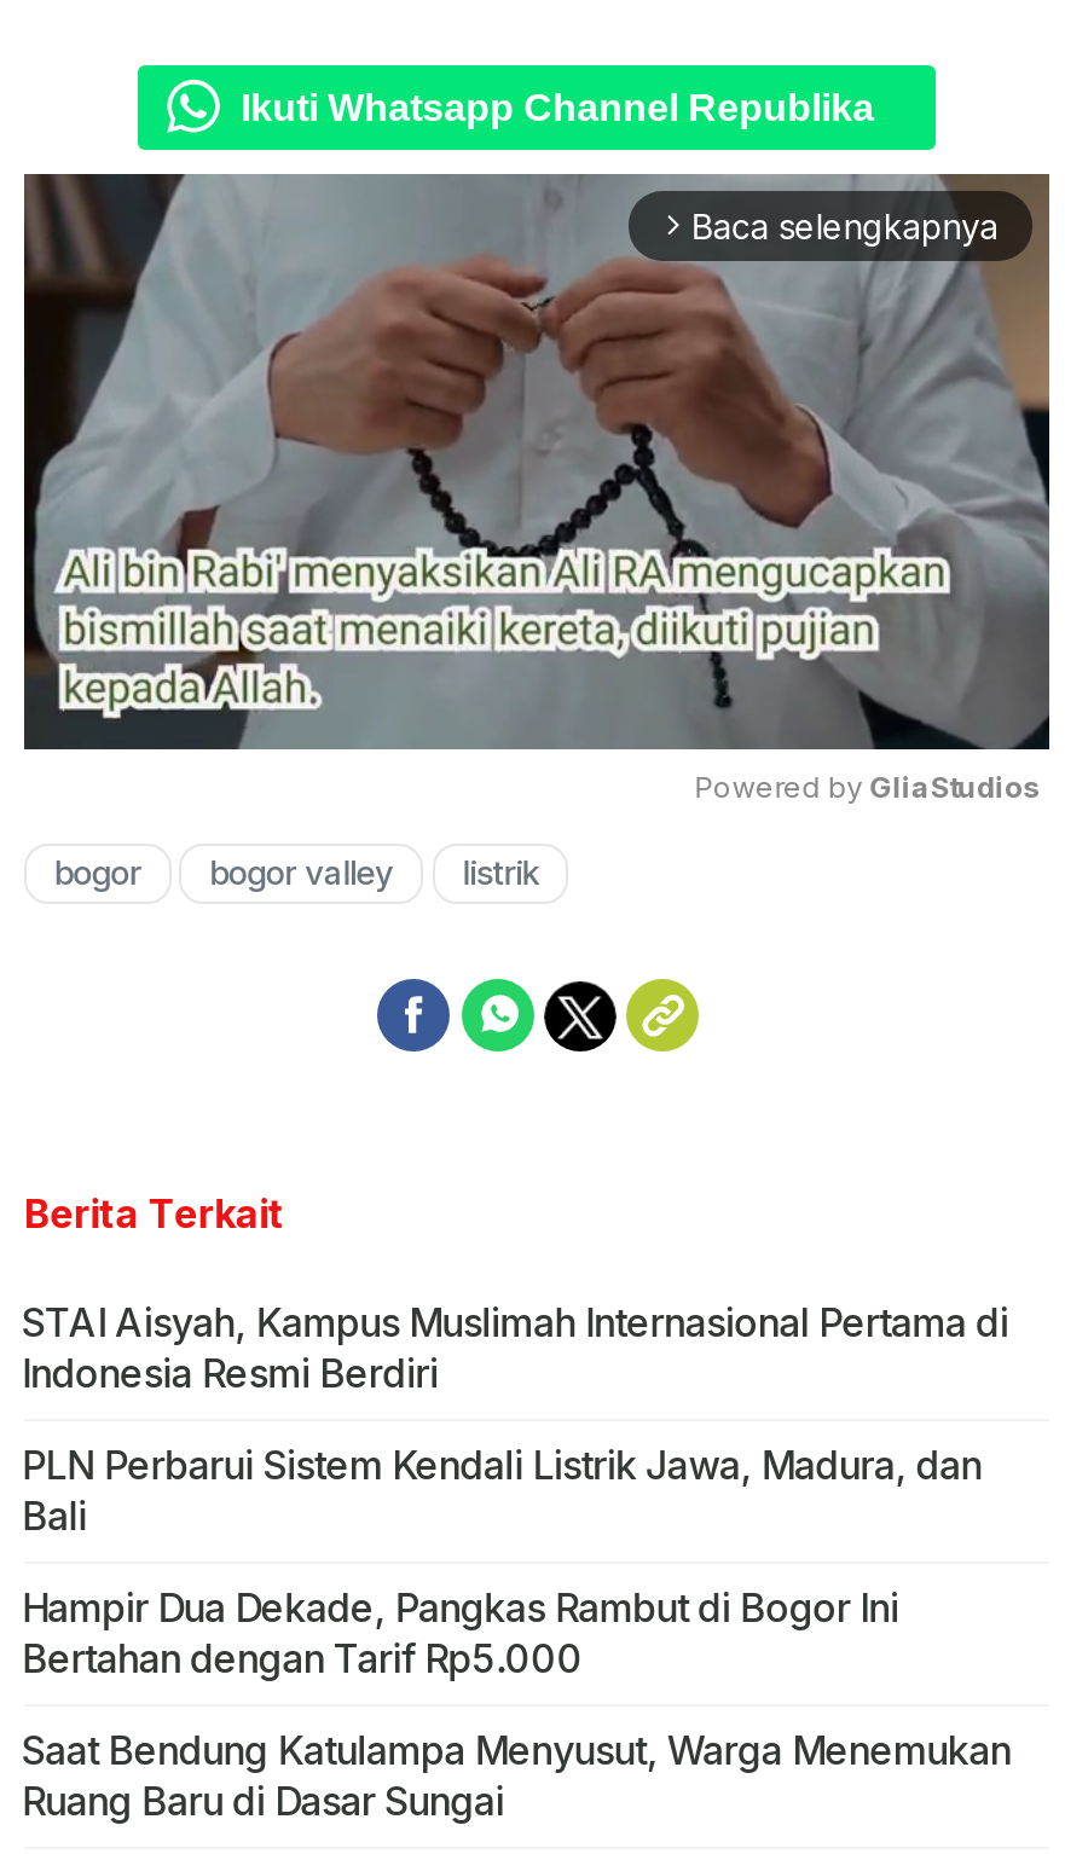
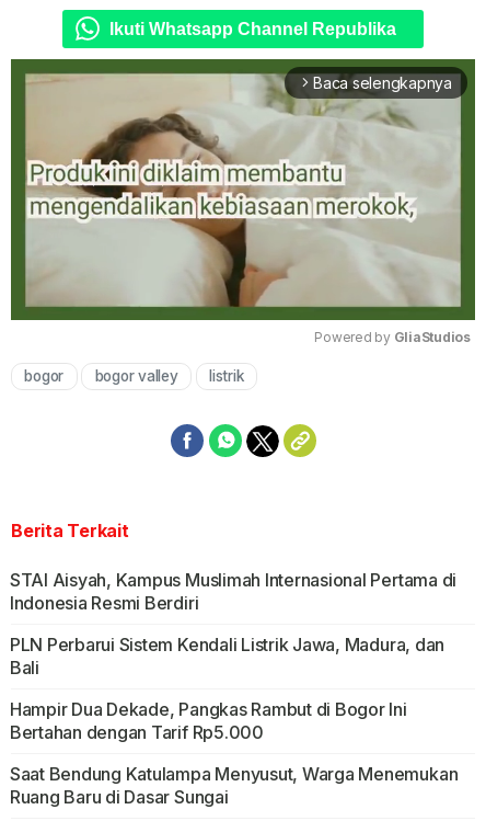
[24,174,1049,749] [image] -> [11,58,475,321] [image]

